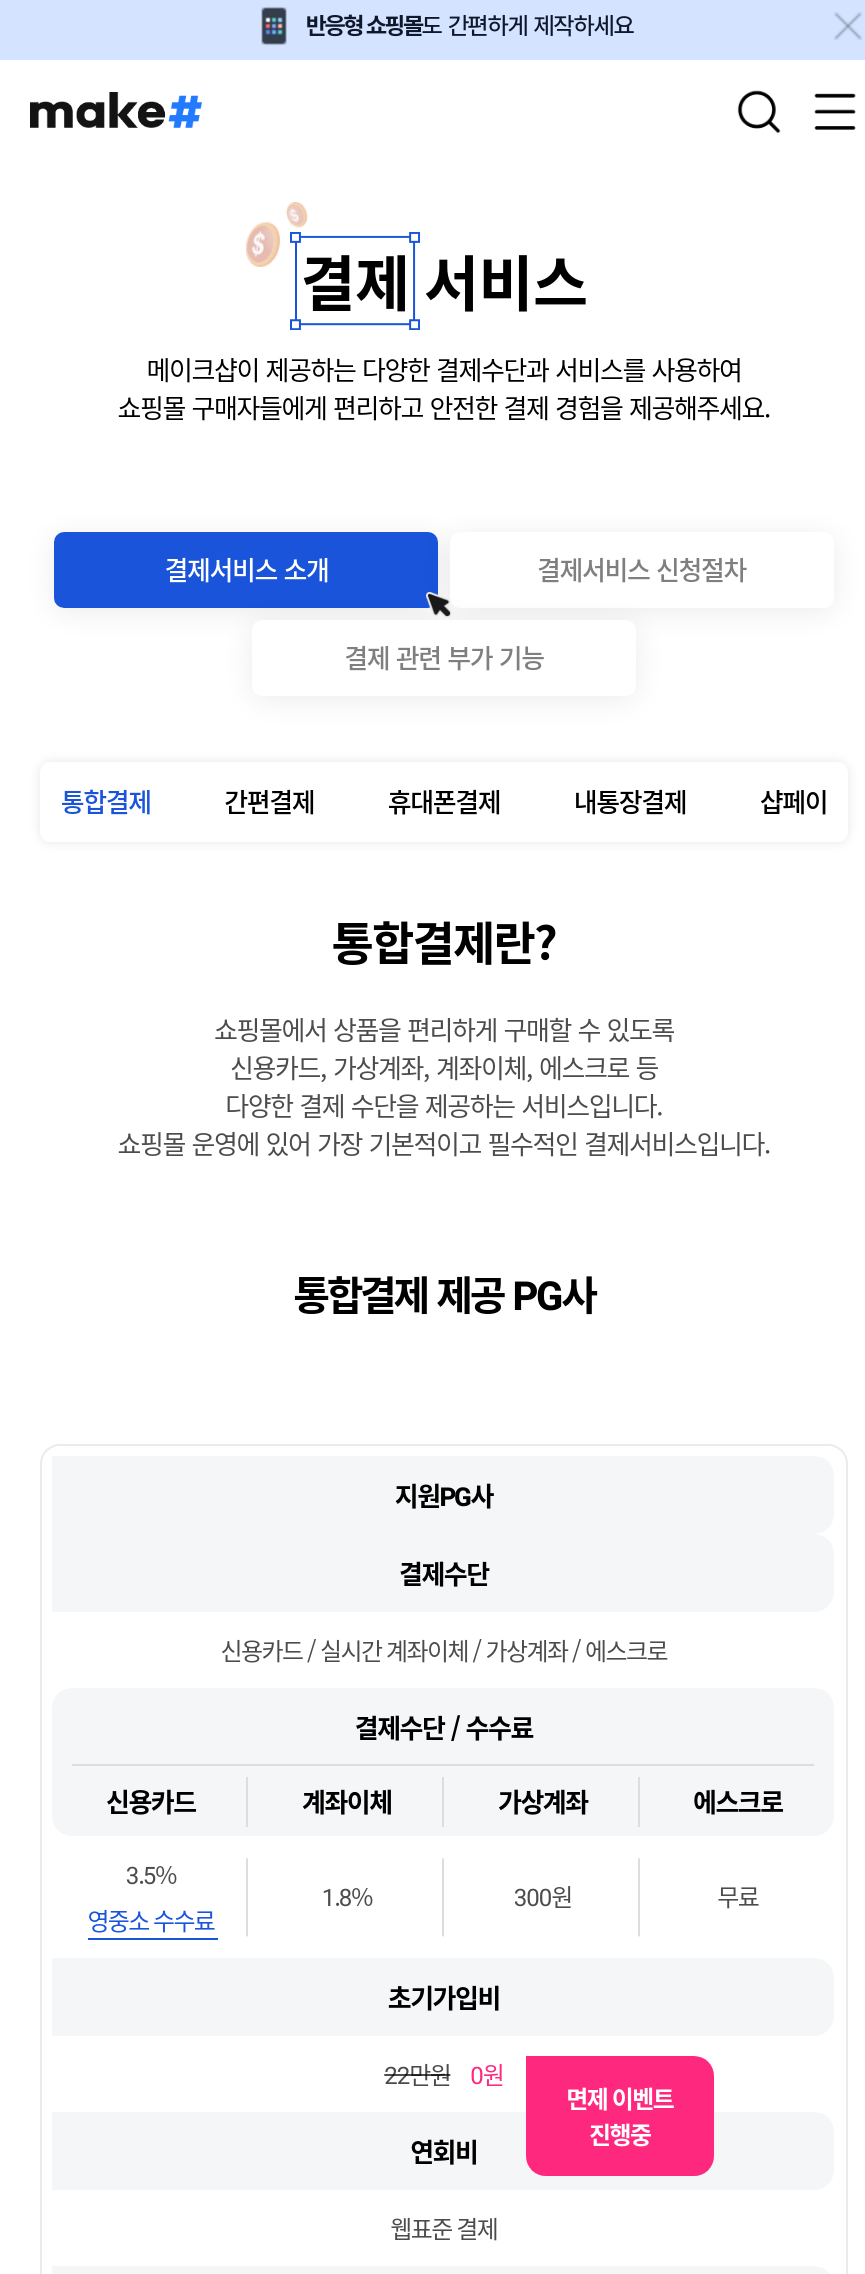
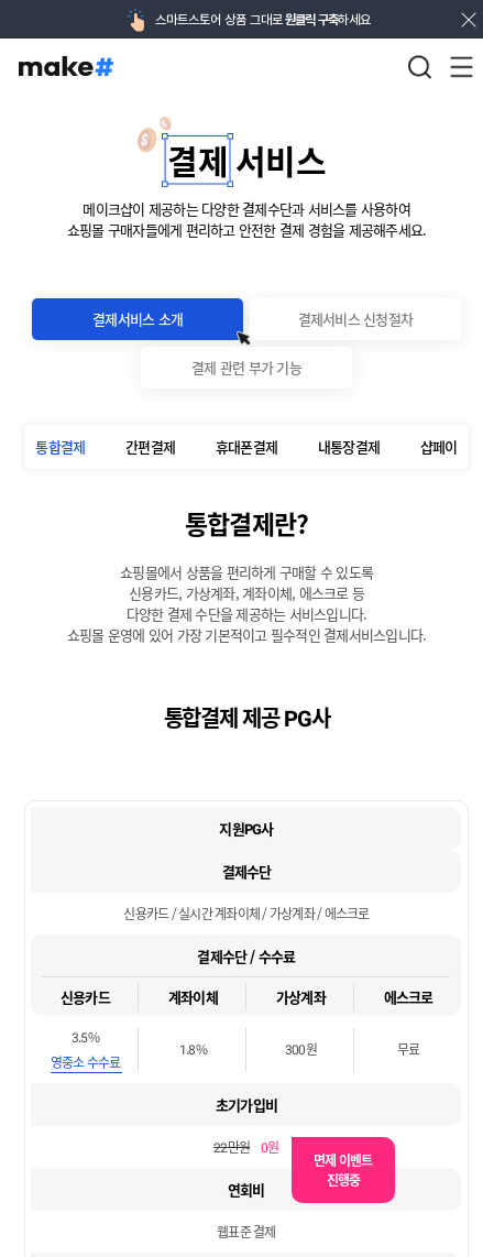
[306,11,634,39] 반응형 쇼핑몰도 간편하게 제작하세요 -> [155,12,371,27] 스마트스토어 상품 그대로 원클릭 구축하세요

